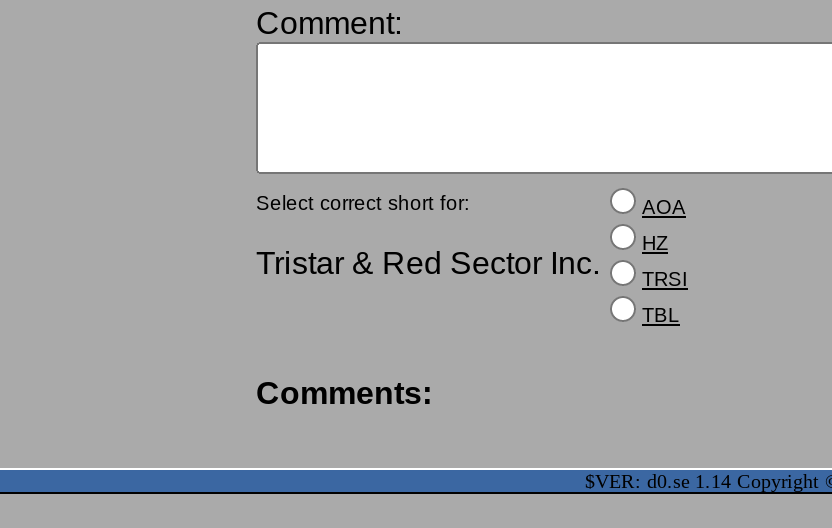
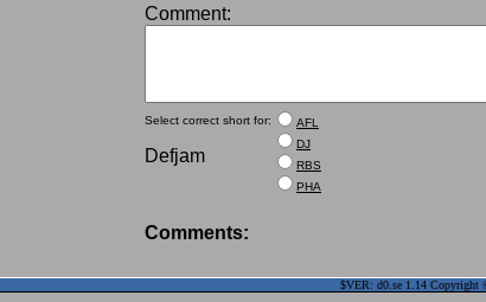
[642,196,686,218] AOA -> [296,116,319,129] AFL
[642,232,668,254] HZ -> [296,138,311,151] DJ
[256,246,600,280] Tristar & Red Sector Inc. -> [145,146,205,166] Defjam
[642,268,688,290] TRSI -> [296,159,321,172] RBS
[642,304,680,326] TBL -> [296,180,321,193] PHA

